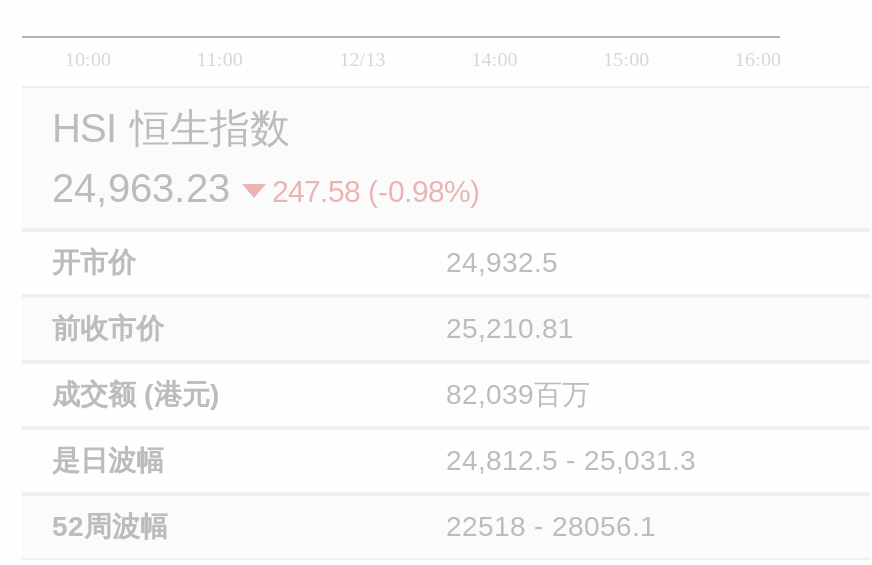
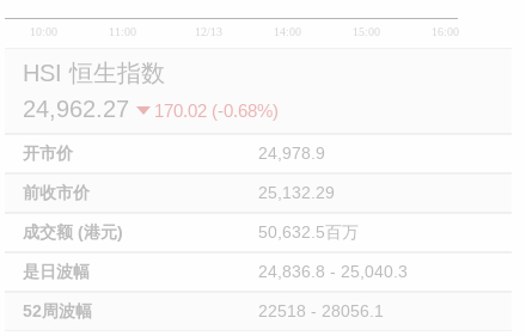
[52,166,242,210] 24,963.23 -> [23,96,136,122] 24,962.27
[272,174,480,208] 247.58 (-0.98%) -> [154,100,279,121] 170.02 (-0.68%)
[446,246,558,278] 24,932.5 -> [258,143,325,163] 24,978.9
[446,312,574,344] 25,210.81 -> [258,183,335,202] 25,132.29
[446,378,590,410] 82,039百万 -> [258,222,359,242] 50,632.5百万
[446,444,696,476] 24,812.5 - 25,031.3 -> [258,262,408,281] 24,836.8 - 25,040.3

